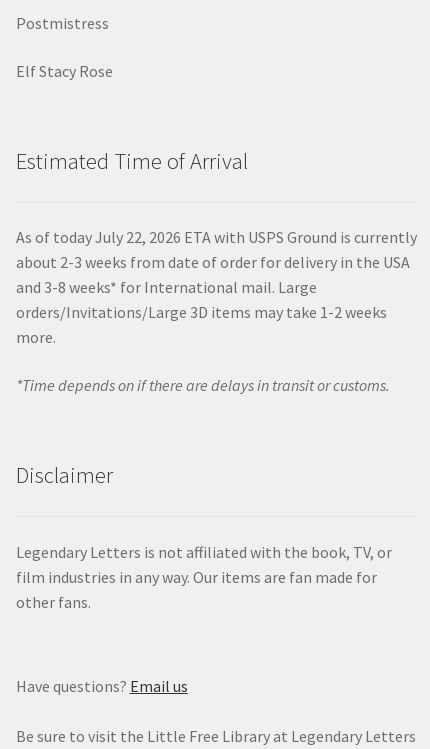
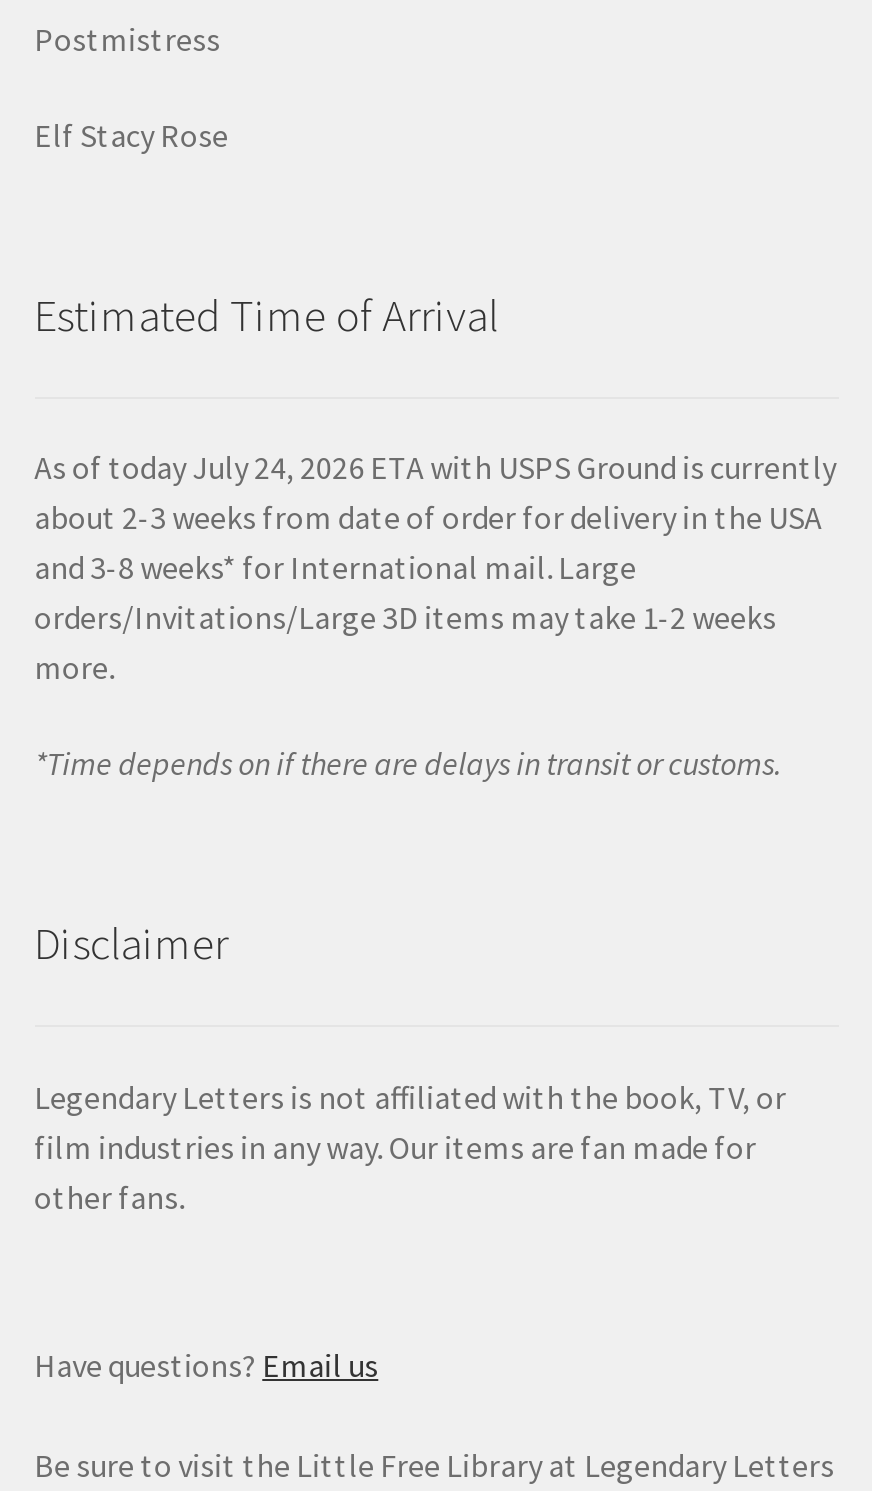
[16,227,417,247] As of today July 22, 2026 ETA with USPS Ground is currently -> [34,448,836,488] As of today July 24, 2026 ETA with USPS Ground is currently

